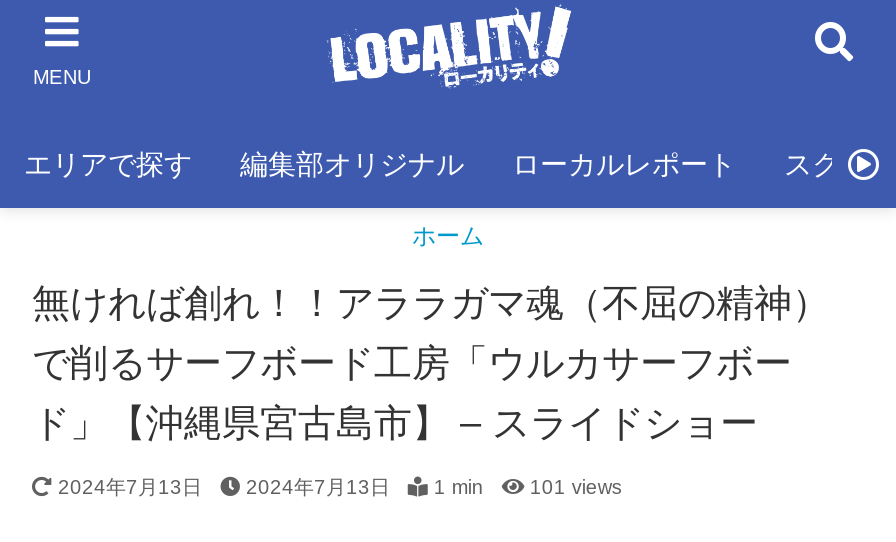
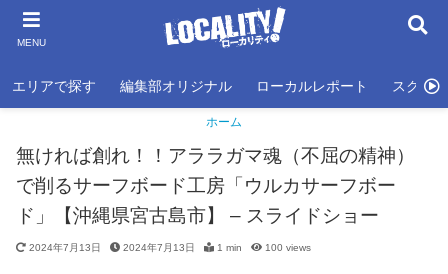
[530,476,622,498] 101 views -> [265,242,311,253] 100 views

